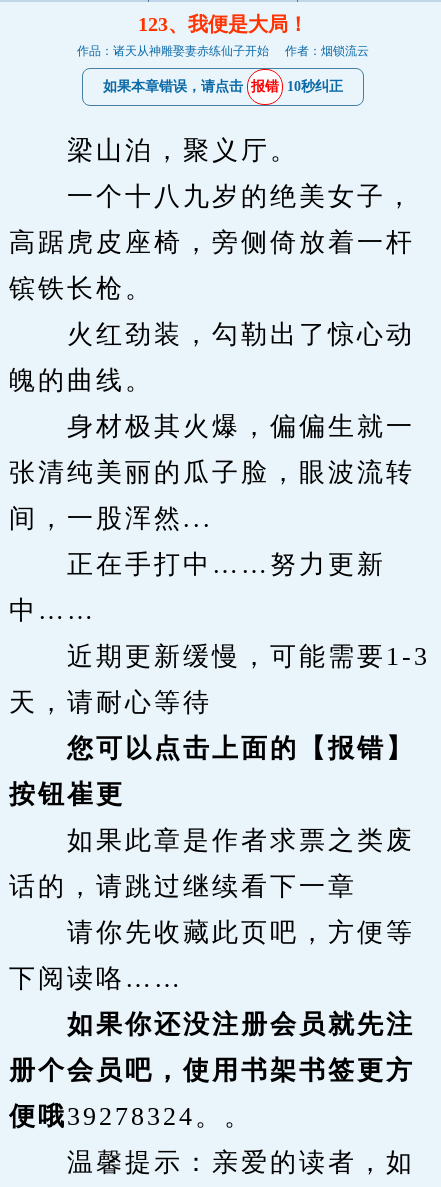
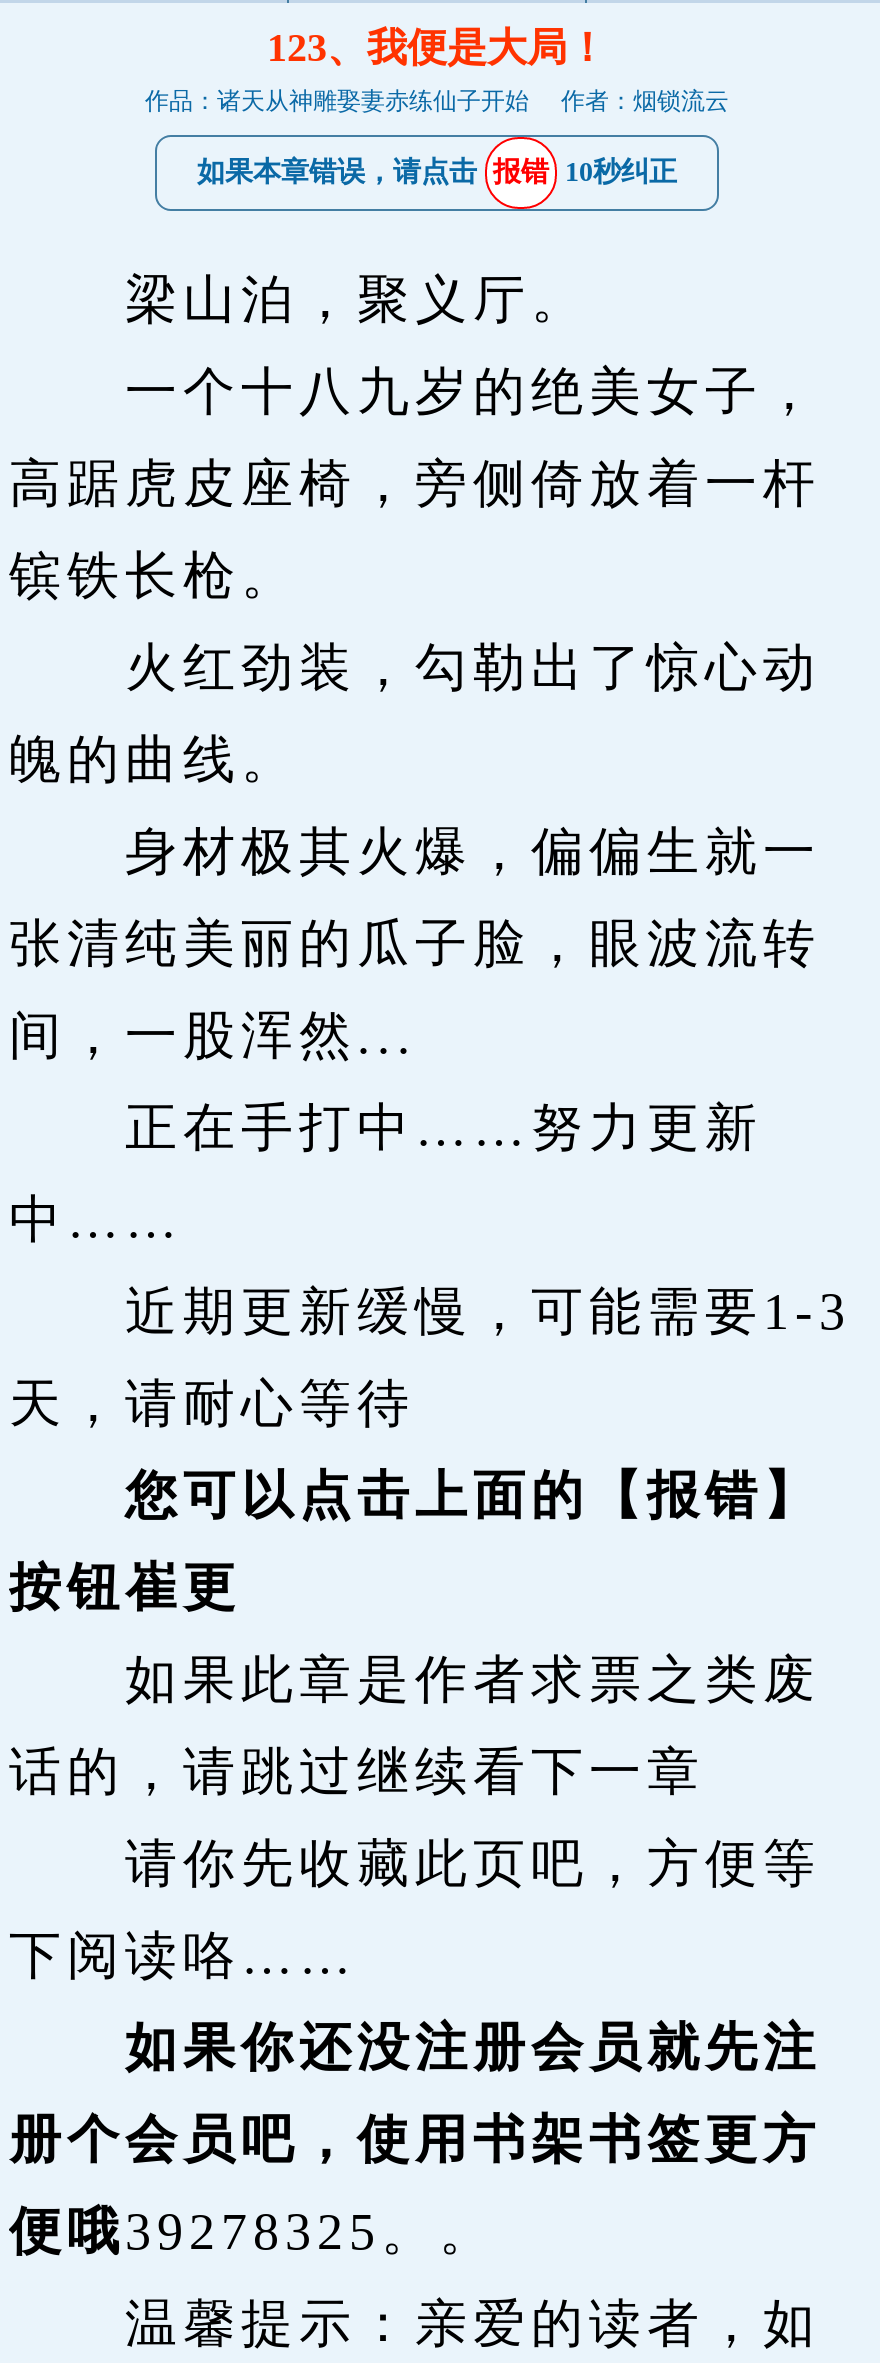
[9,1102,253,1131] 便哦39278324。。 -> [9,2203,497,2261] 便哦39278325。。

